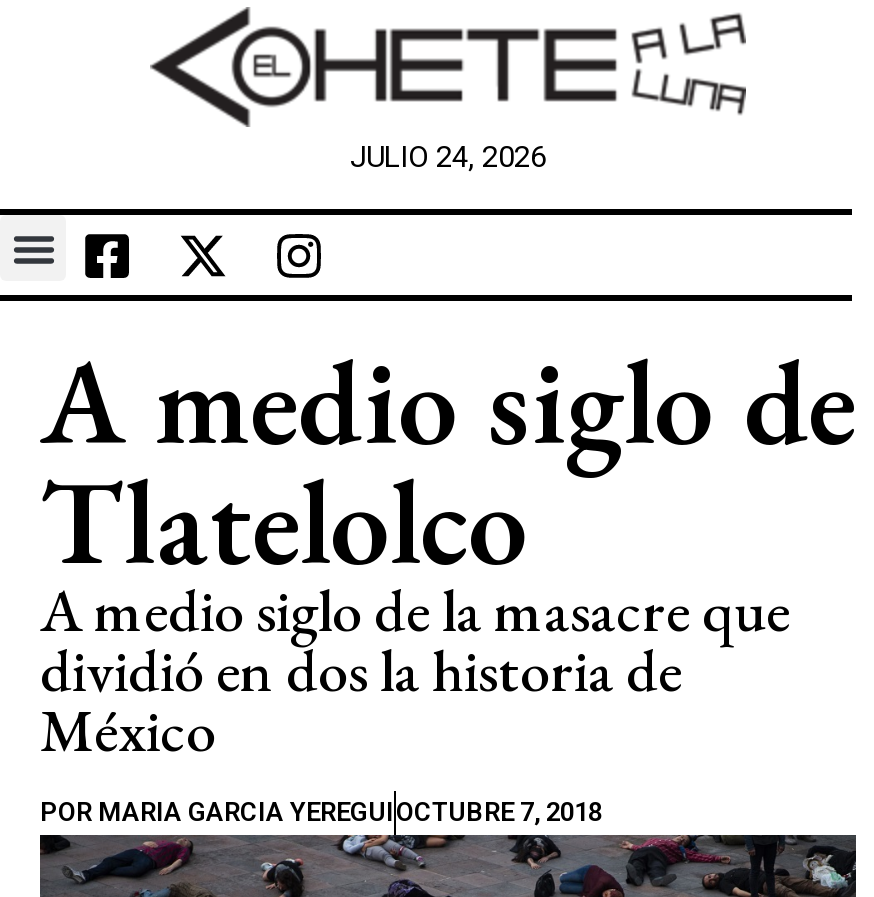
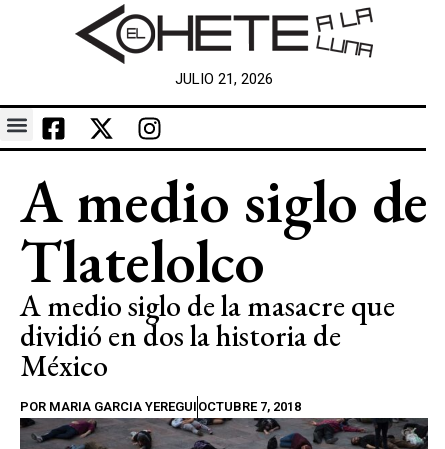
[350,139,546,175] JULIO 24, 2026 -> [175,70,273,88] JULIO 21, 2026

